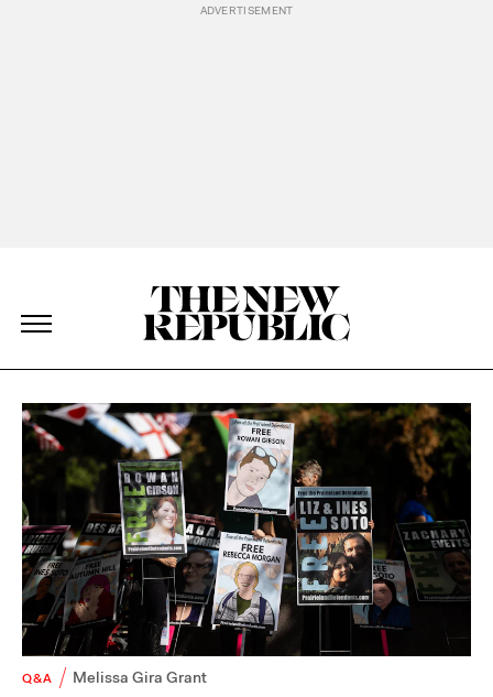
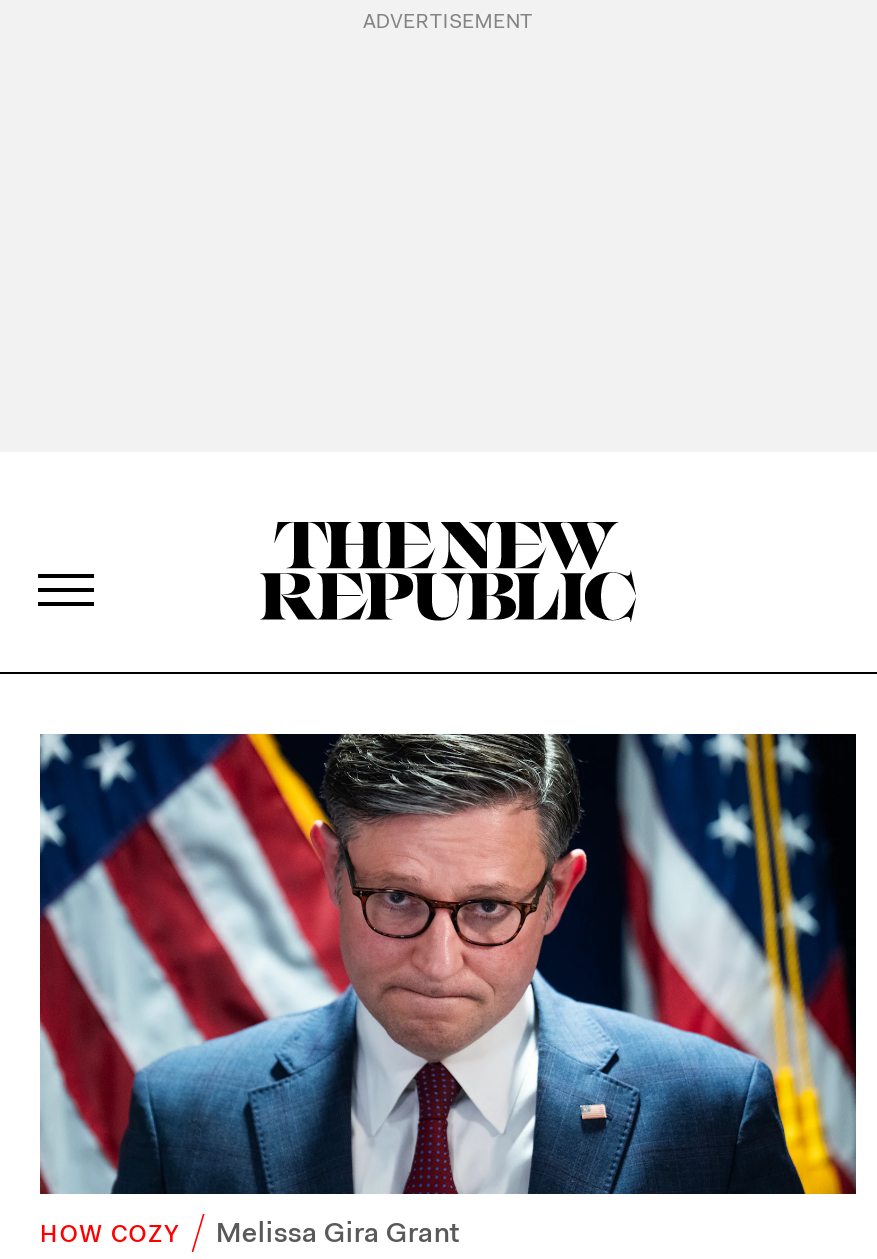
[21,402,472,687] [image] | Q&A -> [38,732,858,1249] [image] | HOW COZY

